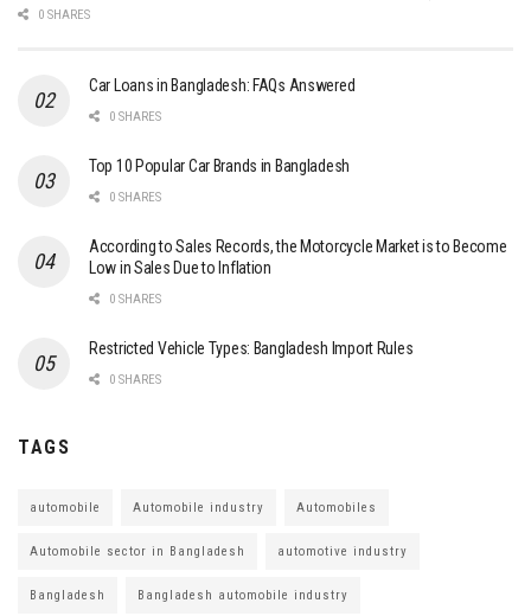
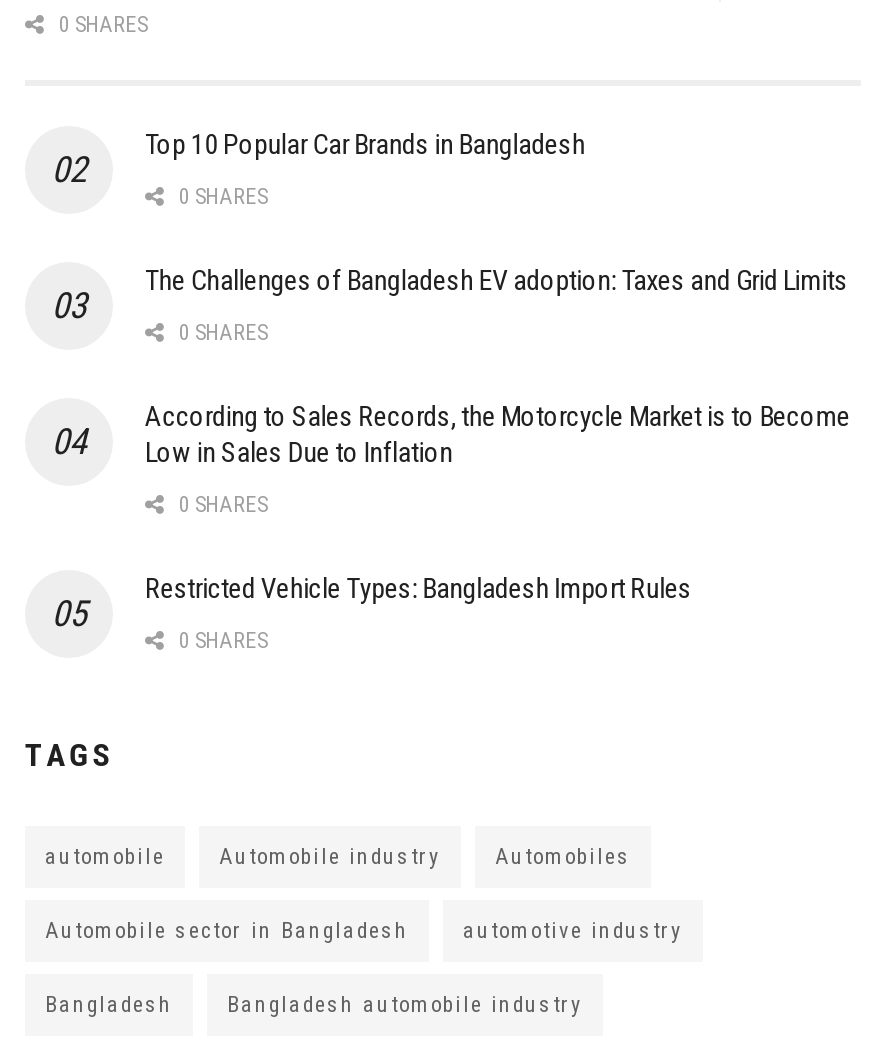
[89,76,355,95] Car Loans in Bangladesh: FAQs Answered -> none
none -> [145,264,848,296] The Challenges of Bangladesh EV adoption: Taxes and Grid Limits
moved [89,156,350,175] -> [145,128,585,160]: Top 10 Popular Car Brands in Bangladesh

